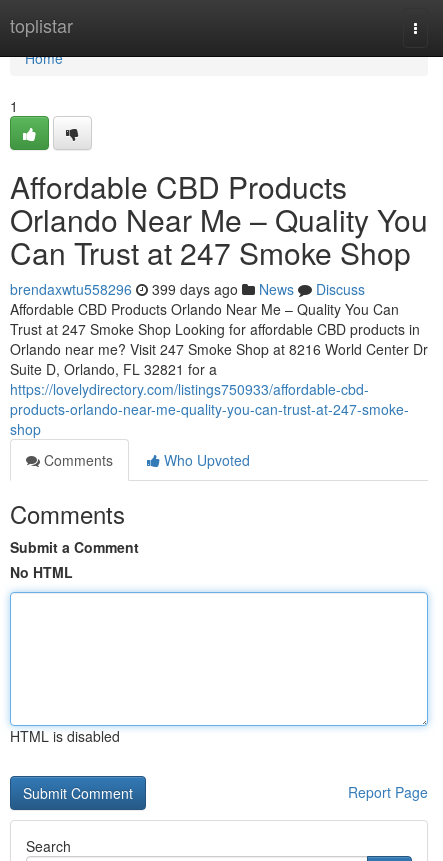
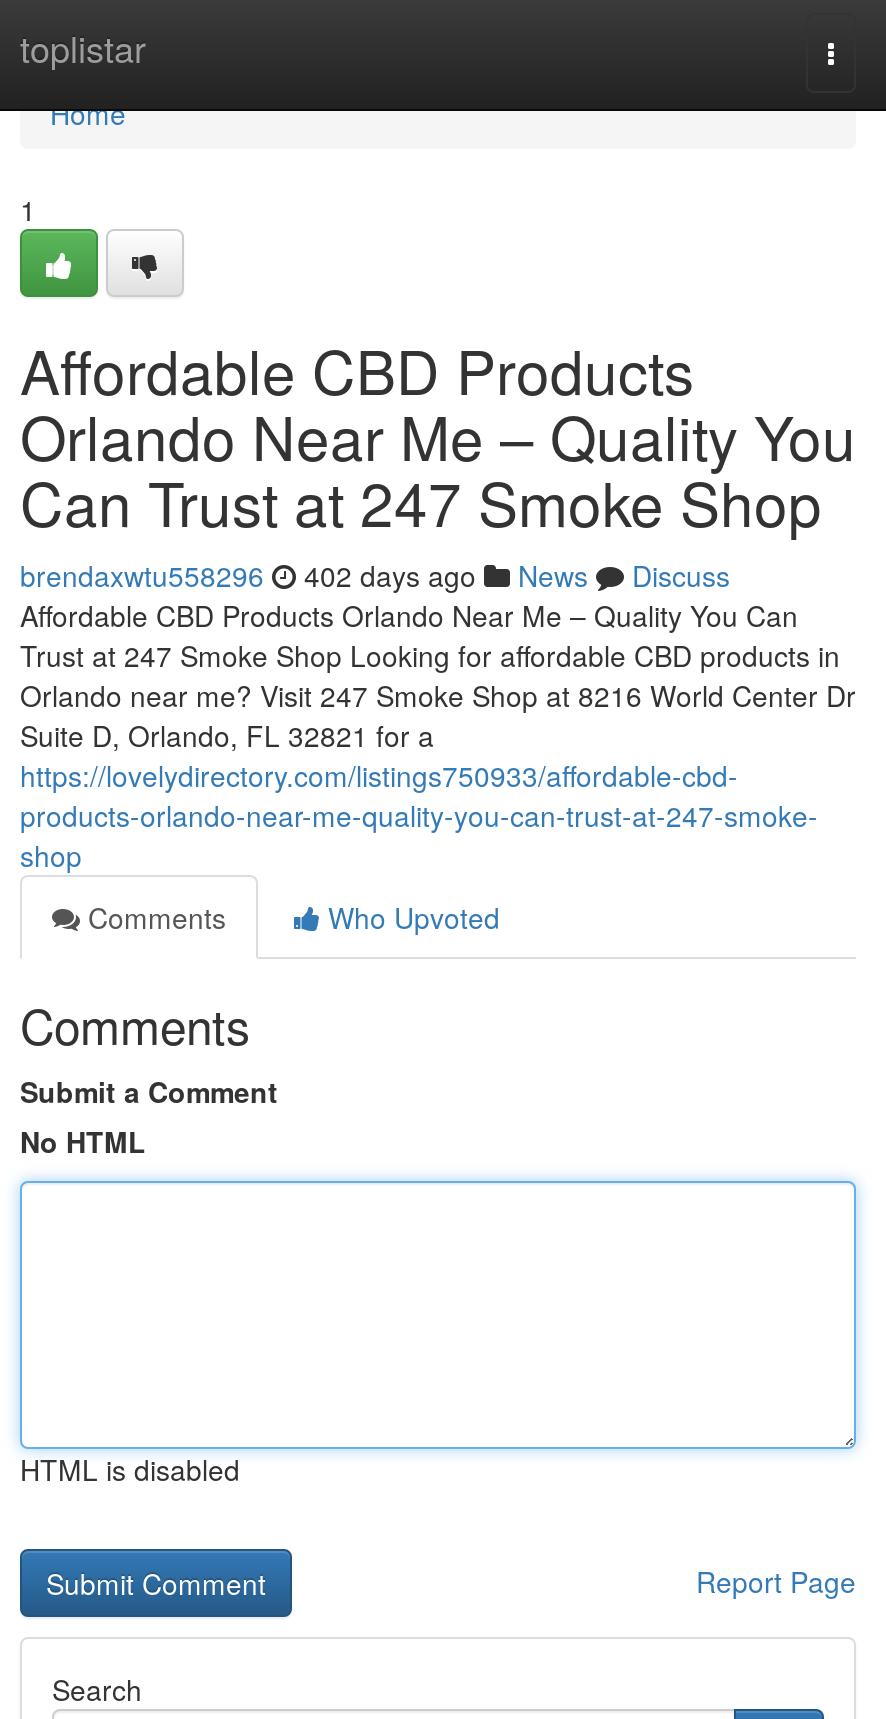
[10,279,365,299] brendaxwtu558296 399 days ago News Discuss -> [20,555,730,595] brendaxwtu558296 402 days ago News Discuss

